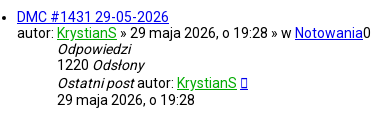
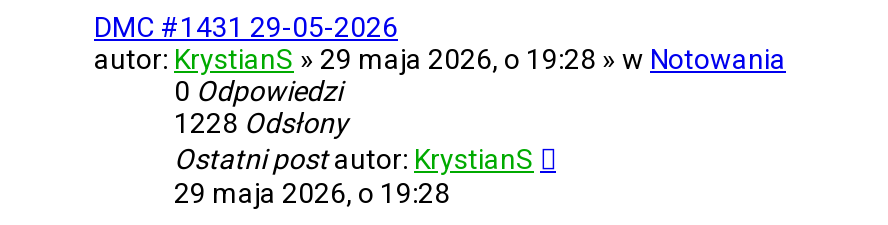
[17,25,371,73] autor:KrystianS » 29 maja 2026, o 19:28 » w Notowania0 | Odpowiedzi | 1220 Odsłony -> [94,44,786,140] autor: KrystianS » 29 maja 2026, o 19:28 » w Notowania | 0 Odpowiedzi | 1228 Odsłony

